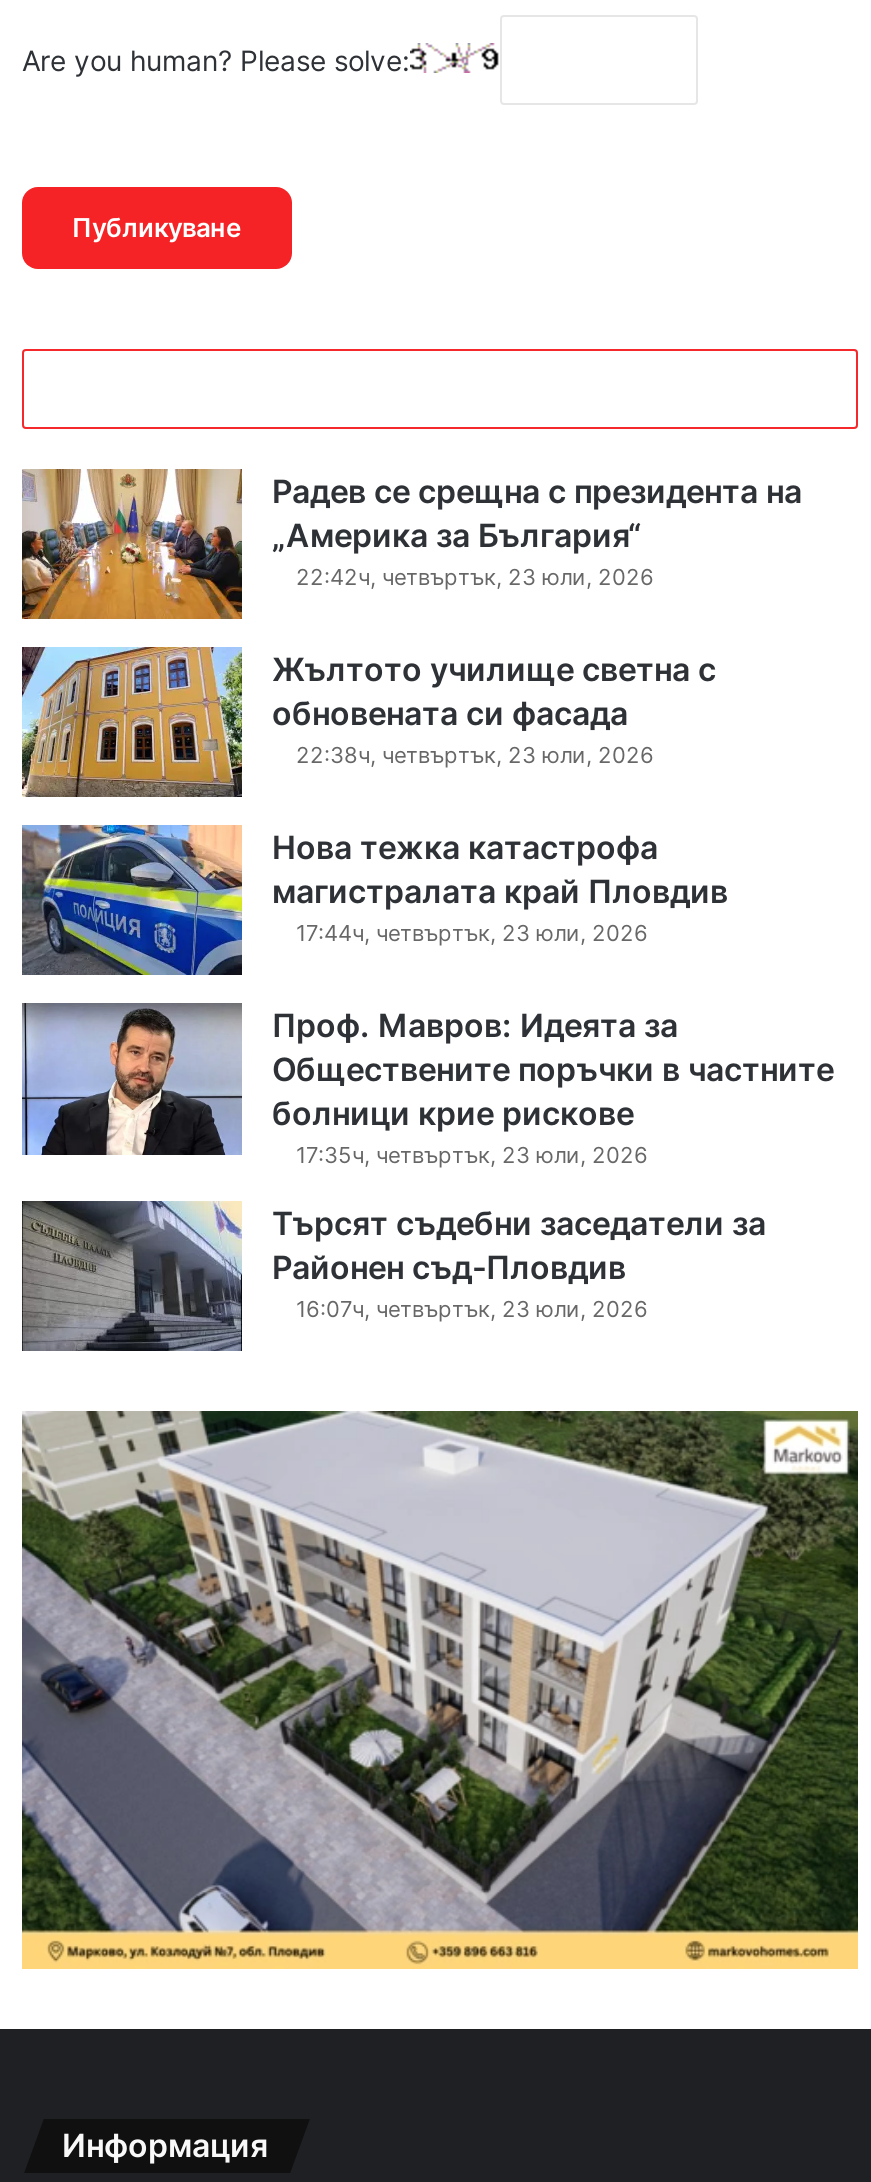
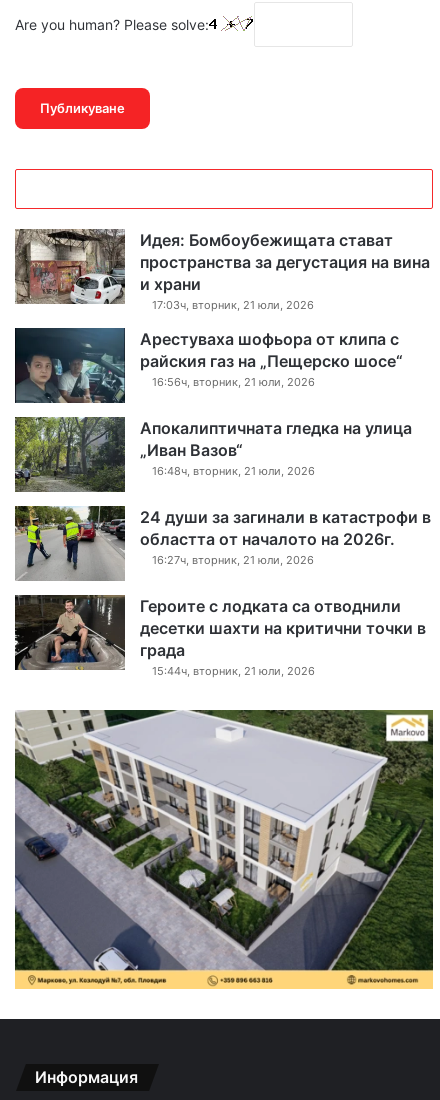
[22,469,802,621] [image] | Радев се срещна с президента на | „Америка за България“ | 22:42ч, четвъртък, 23 юли, 2026 -> [15,229,430,312] [image] | Идея: Бомбоубежищата стават | пространства за дегустация на вина | и храни | 17:03ч, вторник, 21 юли, 2026
[20,645,716,797] [image] | Жълтото училище светна с | обновената си фасада | 22:38ч, четвъртък, 23 юли, 2026 -> [14,327,403,403] [image] | Арестуваха шофьора от клипа с | райския газ на „Пещерско шосе“ | 16:56ч, вторник, 21 юли, 2026
[22,823,728,977] [image] | Нова тежка катастрофа | магистралата край Пловдив | 17:44ч, четвъртък, 23 юли, 2026 -> [15,416,412,493] [image] | Апокалиптичната гледка на улица | „Иван Вазов“ | 16:48ч, вторник, 21 юли, 2026
[22,1001,834,1169] [image] | Проф. Мавров: Идеята за | Обществените поръчки в частните | болници крие рискове | 17:35ч, четвъртък, 23 юли, 2026 -> [14,505,431,582] [image] | 24 души за загинали в катастрофи в | областта от началото на 2026г. | 16:27ч, вторник, 21 юли, 2026
[22,1199,766,1353] [image] | Търсят съдебни заседатели за | Районен съд-Пловдив | 16:07ч, четвъртък, 23 юли, 2026 -> [15,594,426,678] [image] | Героите с лодката са отводнили | десетки шахти на критични точки в | града | 15:44ч, вторник, 21 юли, 2026

